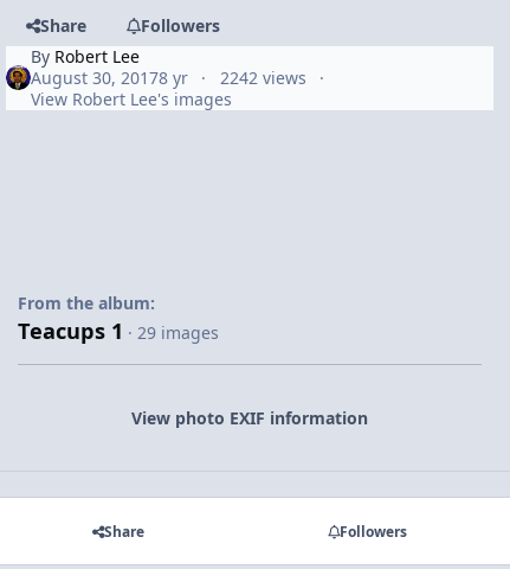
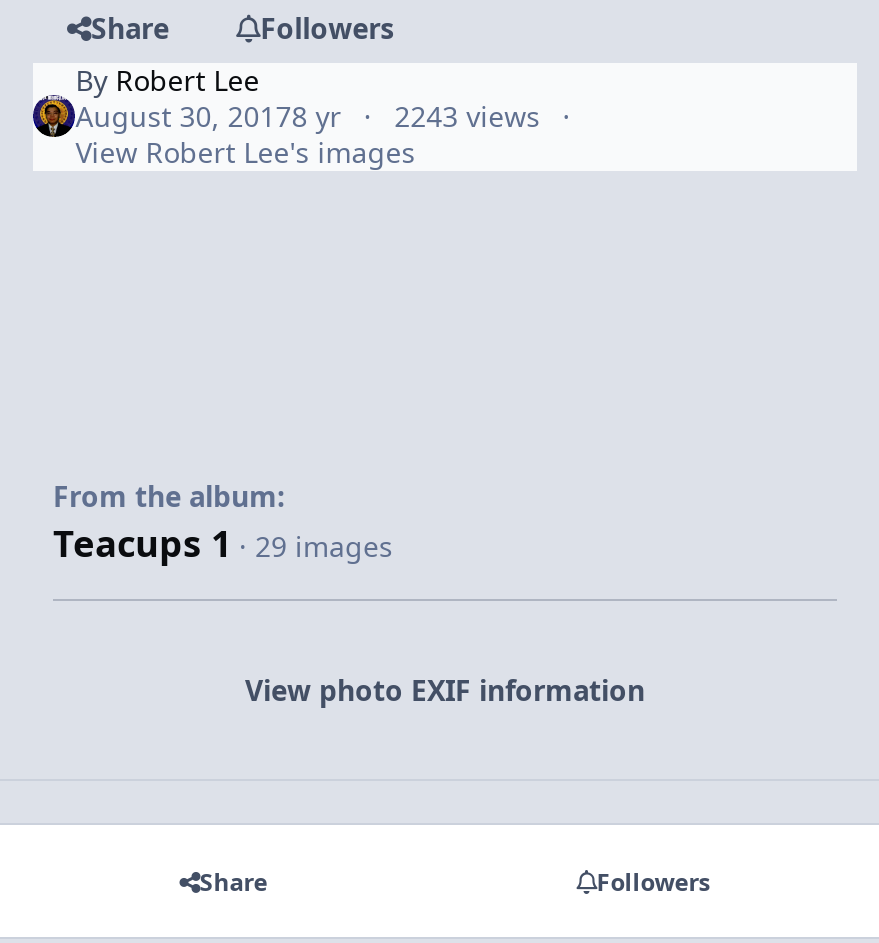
[31,66,306,88] August 30, 20178 yr 2242 views -> [75,96,540,134] August 30, 20178 yr 2243 views

